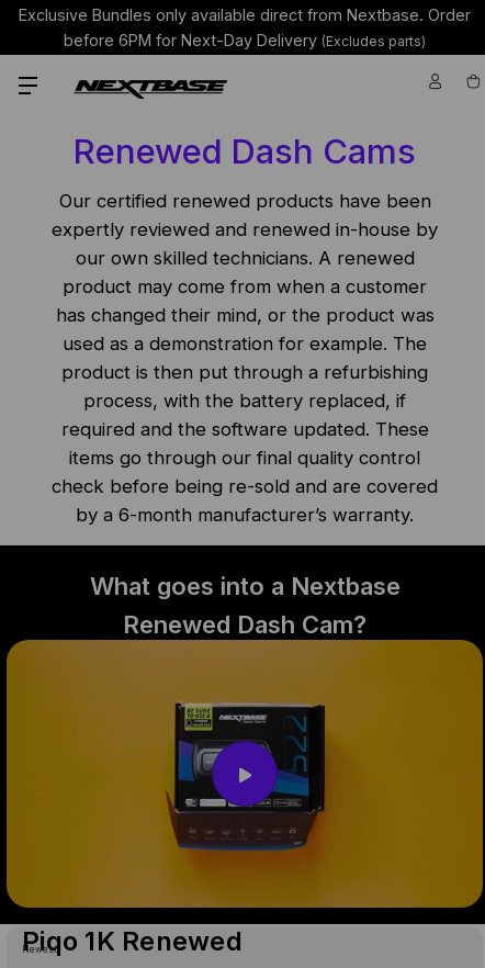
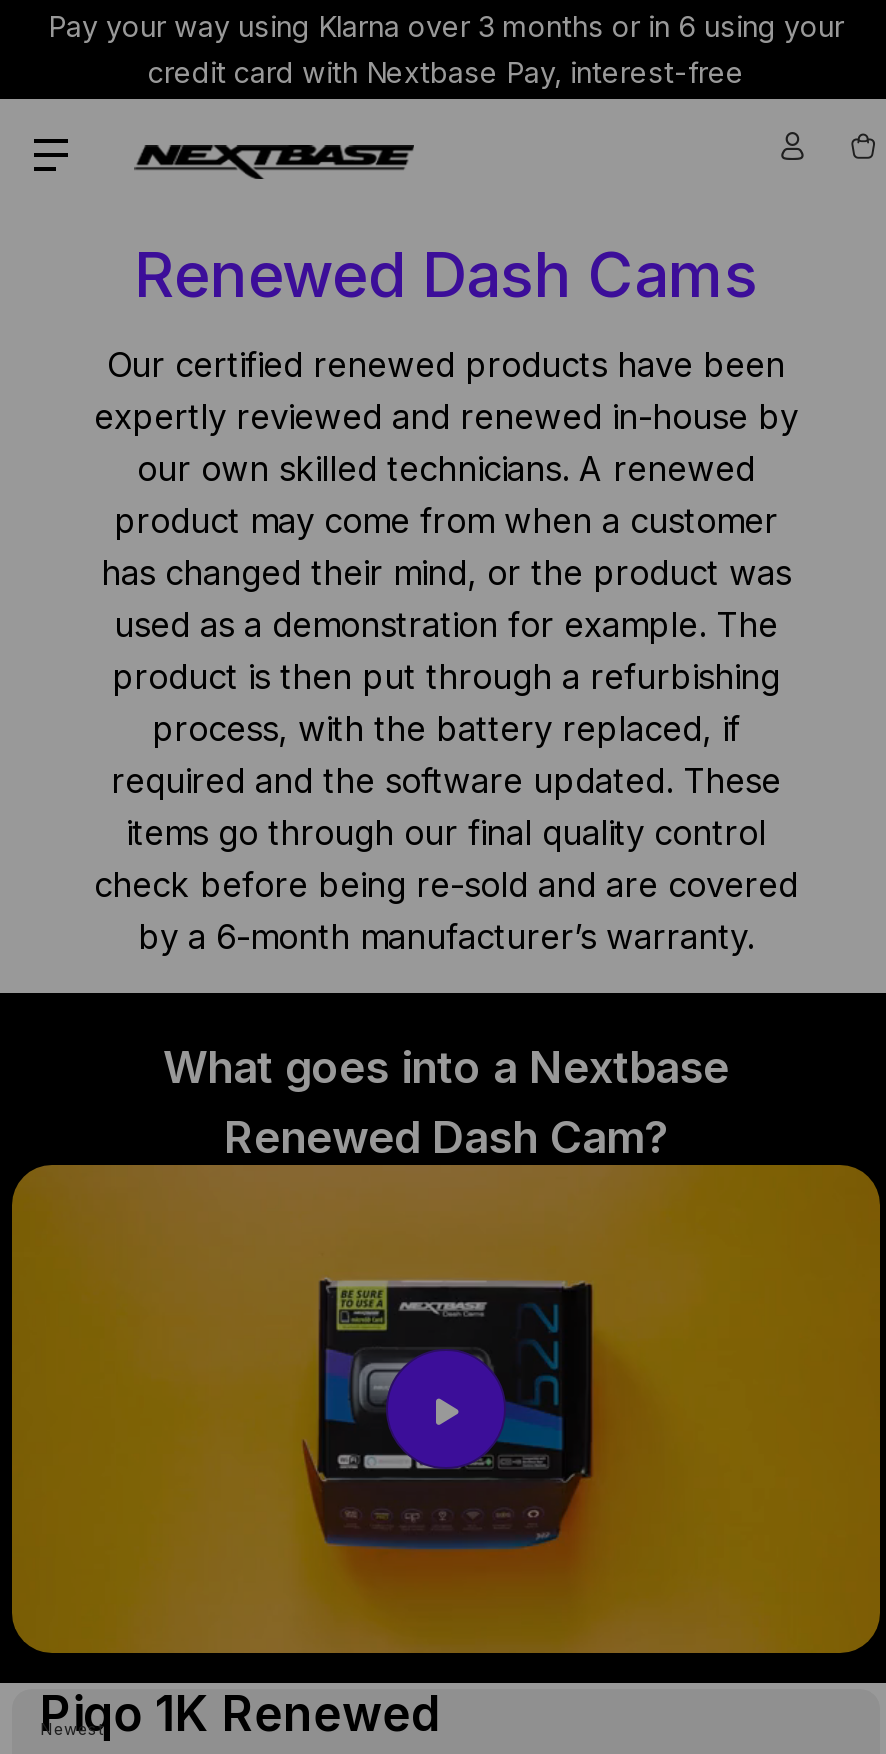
[19,5,471,49] Exclusive Bundles only available direct from Nextbase. Order | before 6PM for Next-Day Delivery (Excludes parts) -> [48,9,844,89] Pay your way using Klarna over 3 months or in 6 using your | credit card with Nextbase Pay, interest-free

